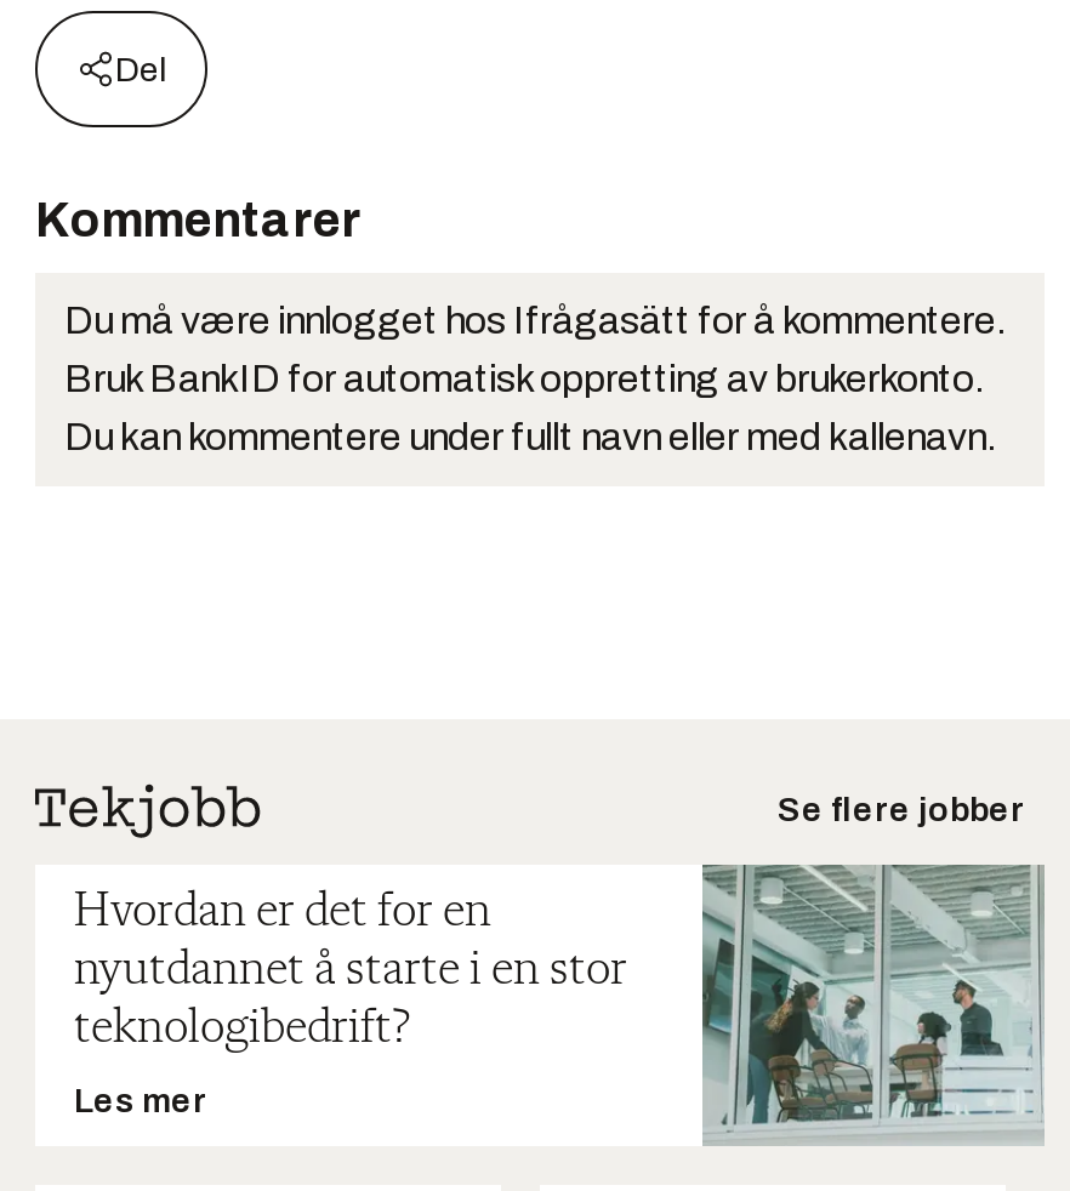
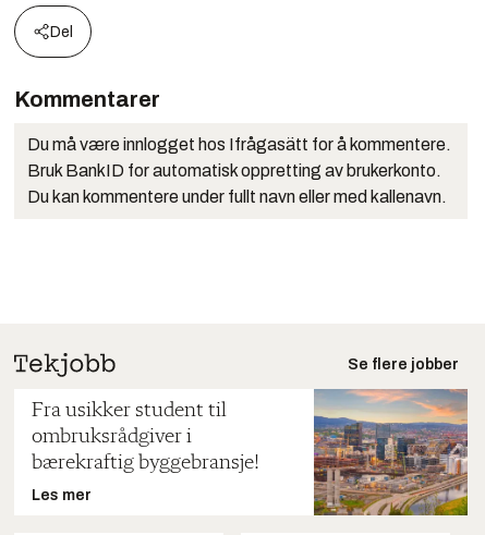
[700,865,1045,1146] [image] -> [313,389,469,516] [image]
[74,889,627,1054] Hvordan er det for en | nyutdannet å starte i en stor | teknologibedrift? -> [32,400,259,474] Fra usikker student til | ombruksrådgiver i | bærekraftig byggebransje!

